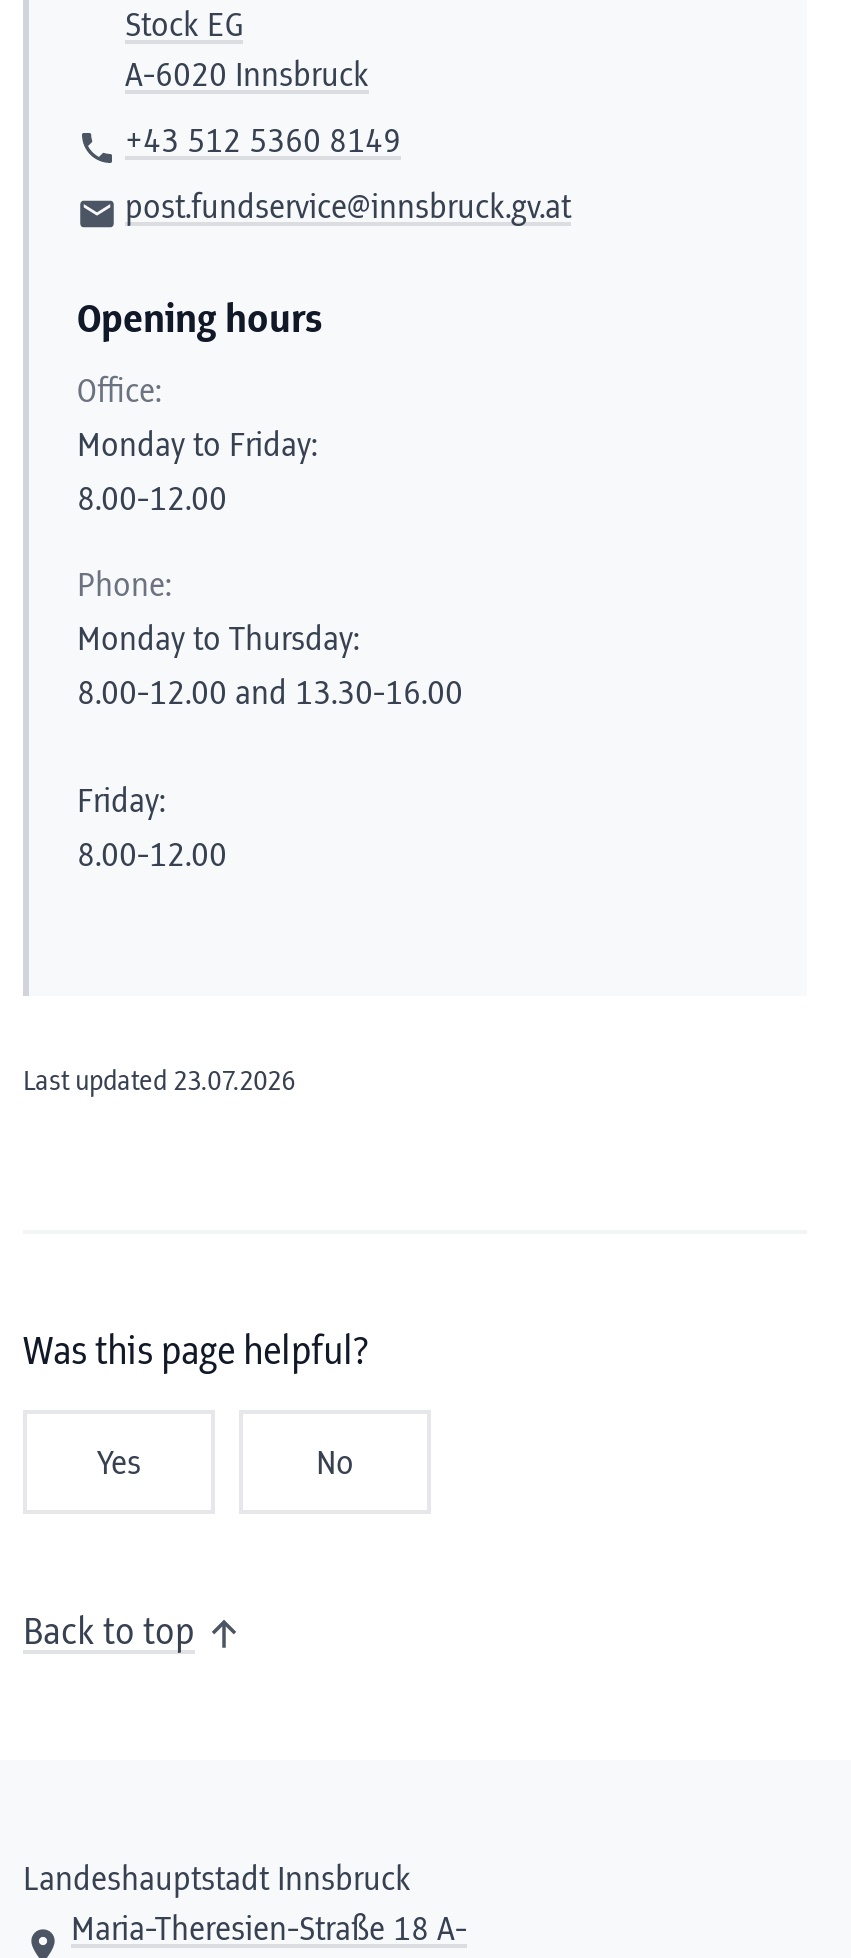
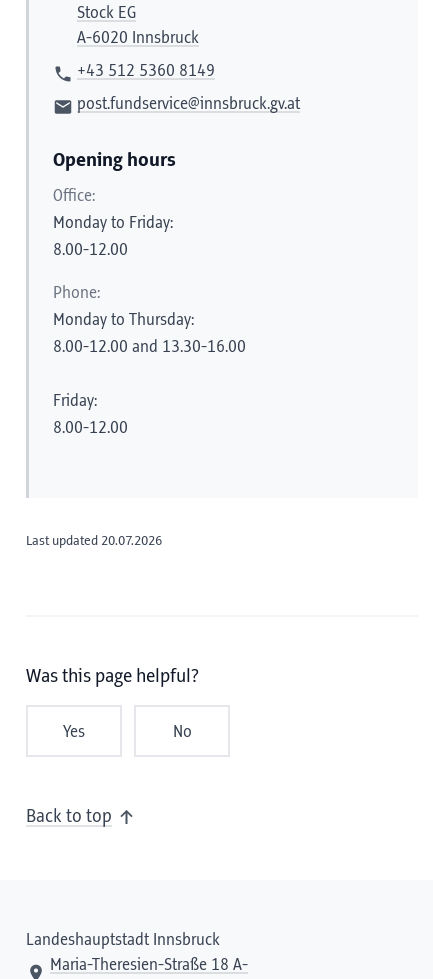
[23,1066,295,1096] Last updated 23.07.2026 -> [26,533,162,548] Last updated 20.07.2026

